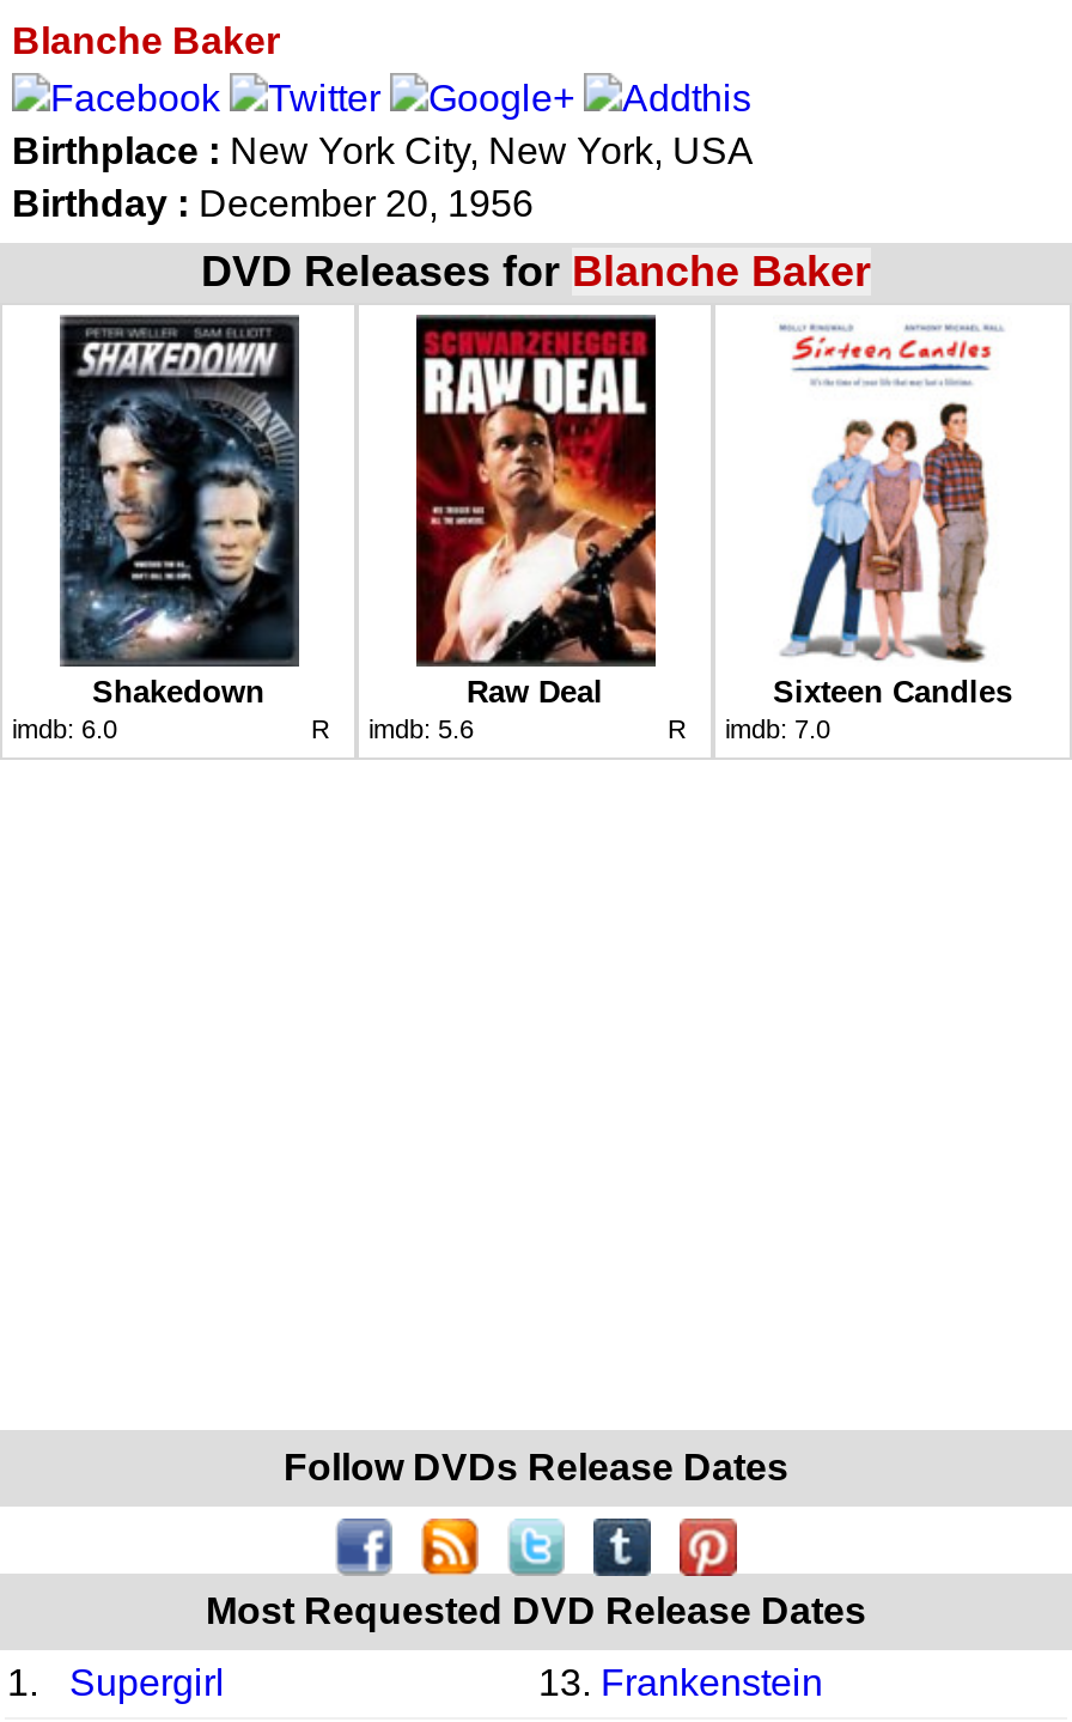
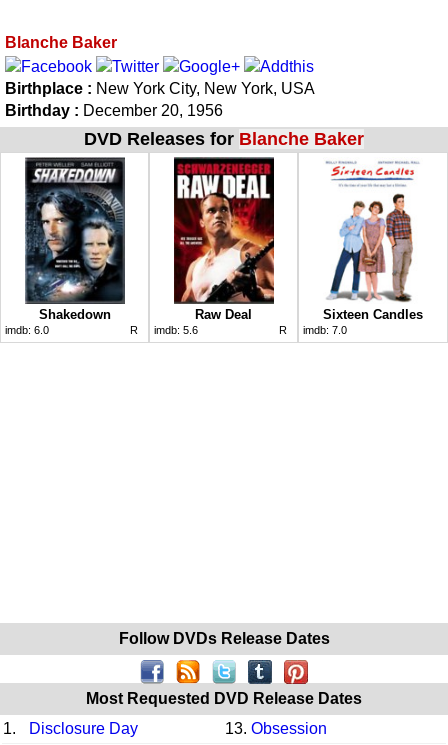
[69,1662,823,1703] Supergirl | 13. Frankenstein -> [29,720,327,737] Disclosure Day | 13. Obsession

